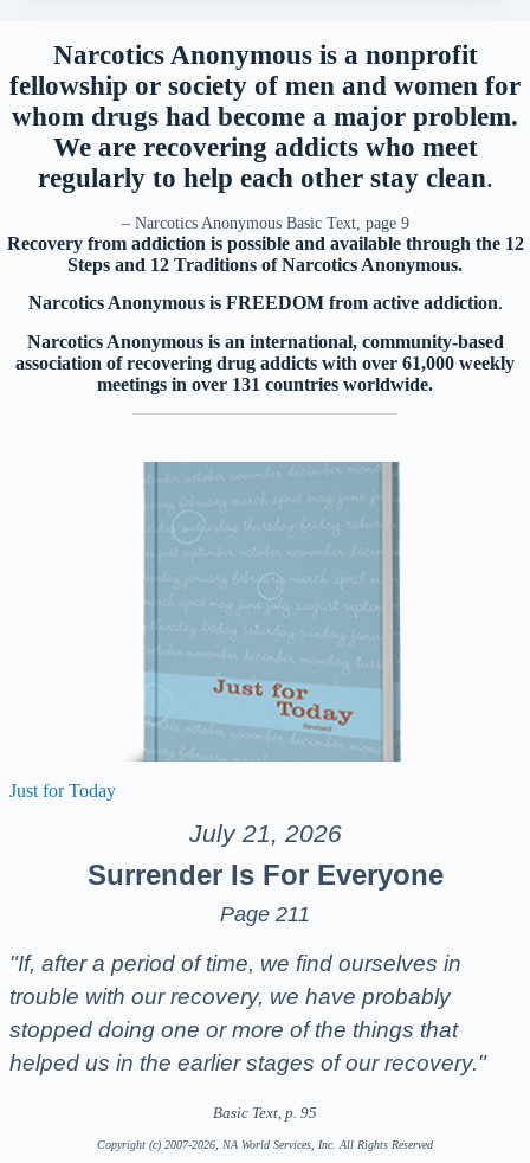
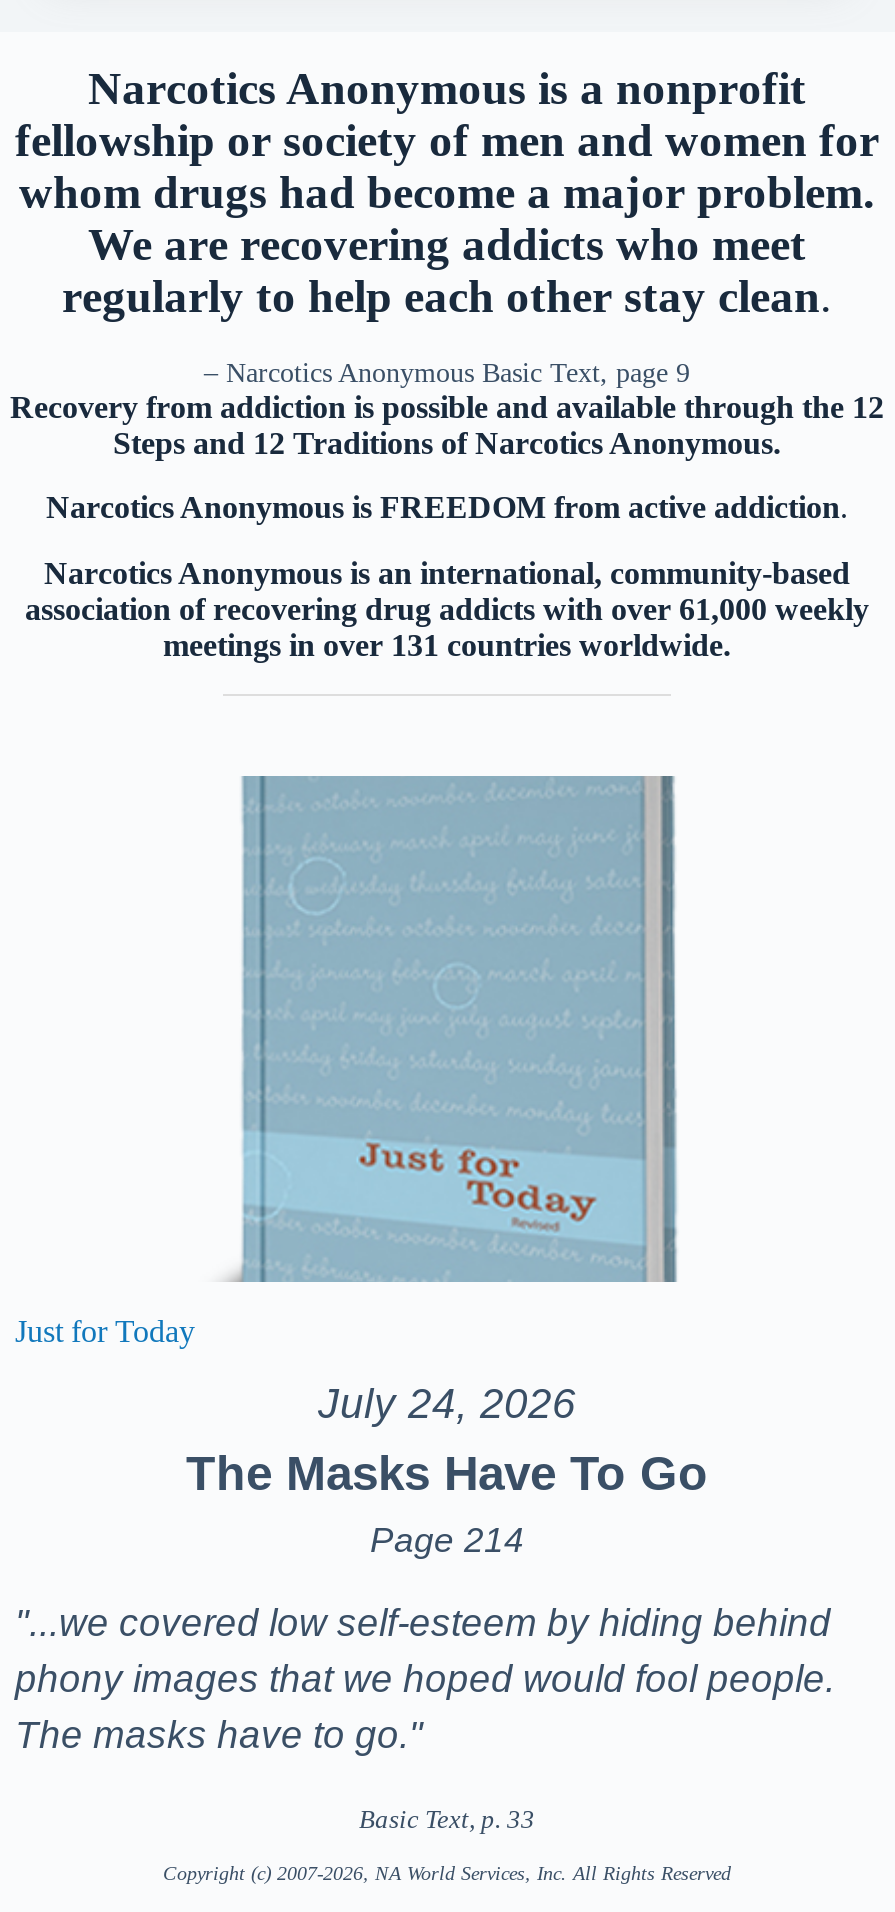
[87,819,443,926] July 21, 2026 | Surrender Is For Everyone | Page 211 -> [186,1380,708,1560] July 24, 2026 | The Masks Have To Go | Page 214
[9,951,486,1076] "If, after a period of time, we find ourselves in | trouble with our recovery, we have probably | stopped doing one or more of the things that | helped us in the earlier stages of our recovery." -> [15,1603,835,1757] "...we covered low self-esteem by hiding behind | phony images that we hoped would fool people. | The masks have to go."
[213,1103,317,1121] Basic Text, p. 95 -> [359,1803,535,1833] Basic Text, p. 33

